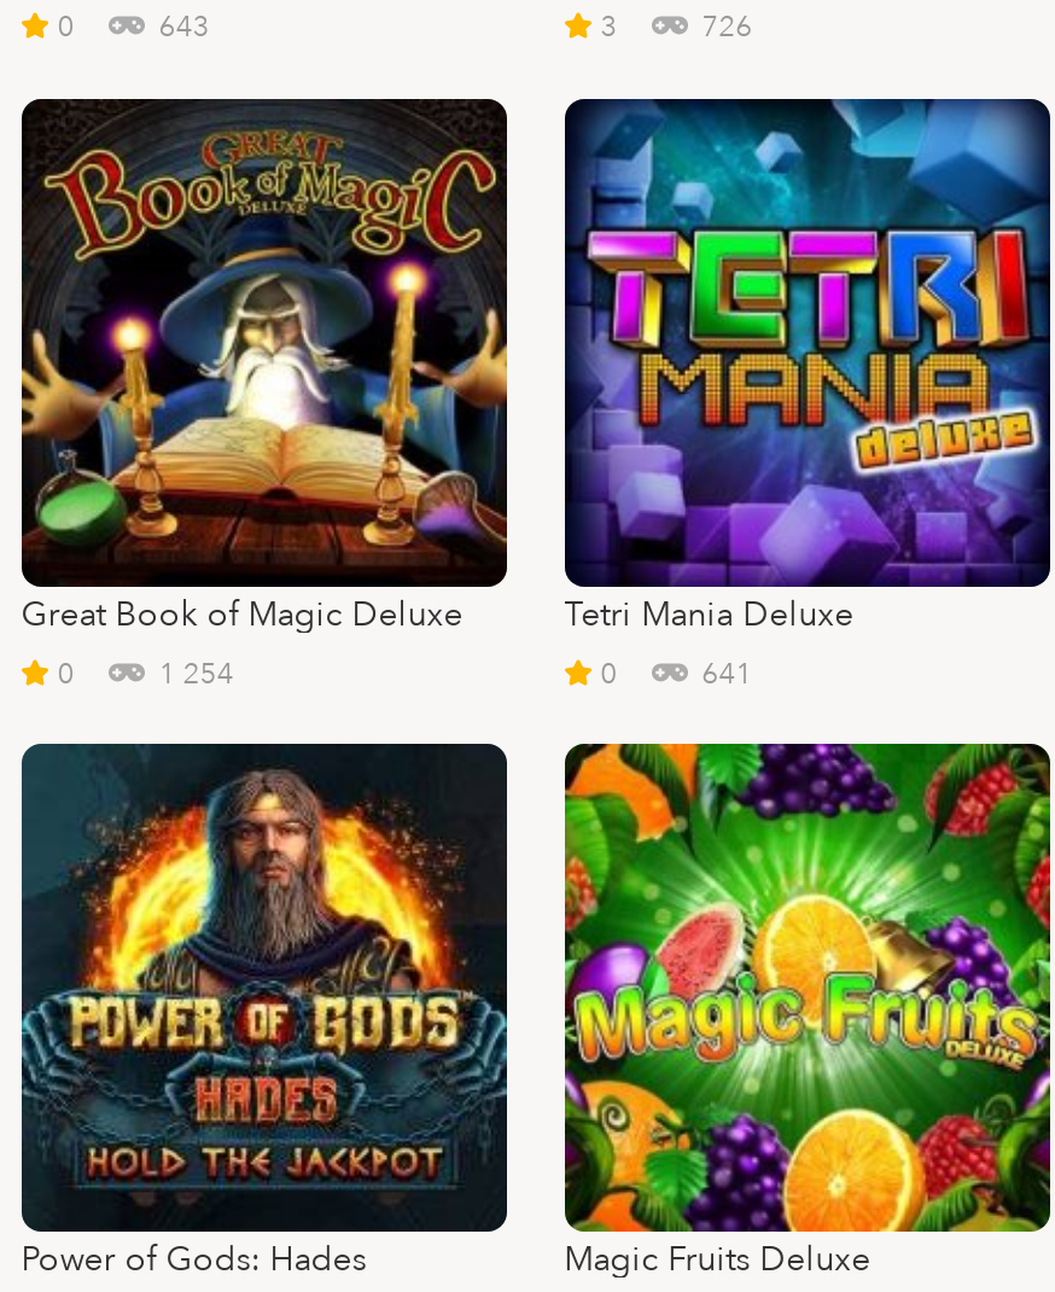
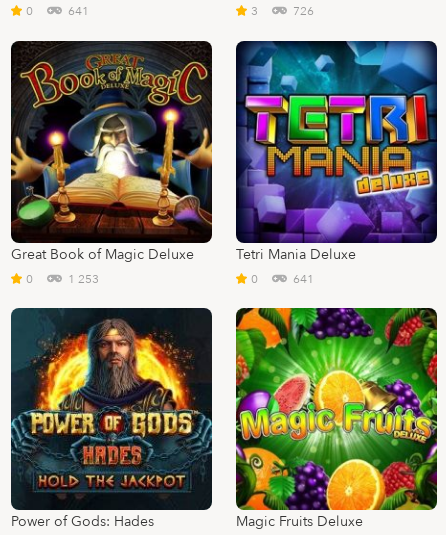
[159,8,210,47] 643 -> [68,3,89,19] 641
[159,653,234,692] 1 254 -> [68,271,99,287] 1 253

